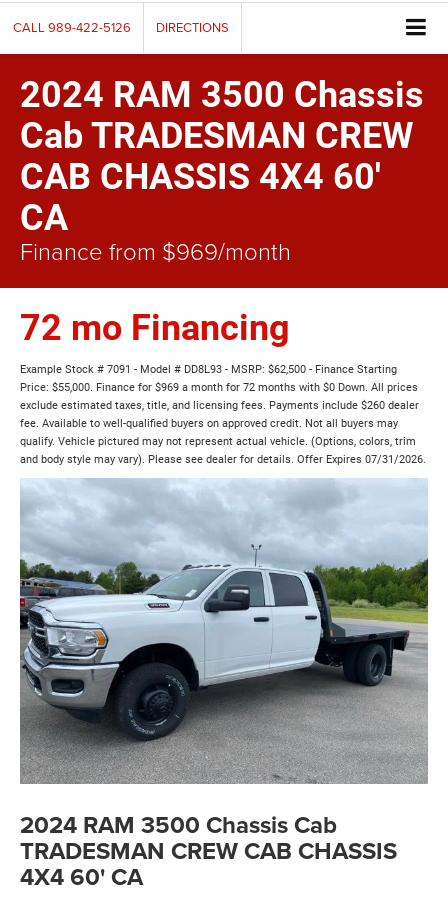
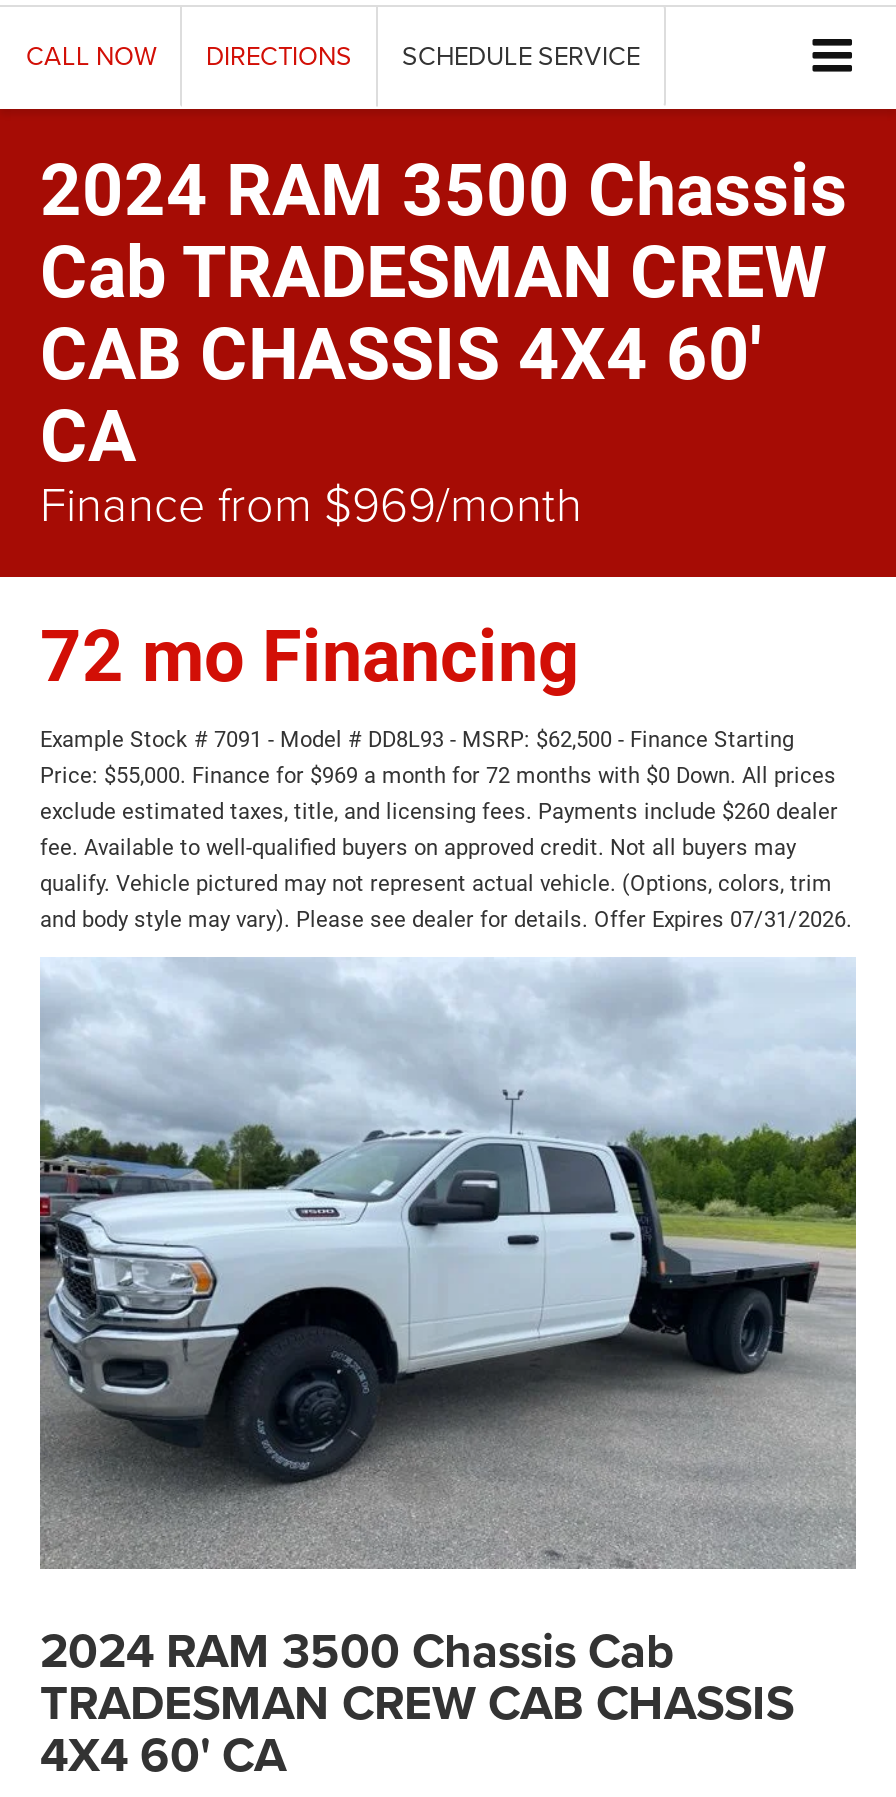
[13,18,131,36] CALL 989-422-5126 -> [26,38,156,74] CALL NOW
none -> [402,38,640,74] SCHEDULE SERVICE

